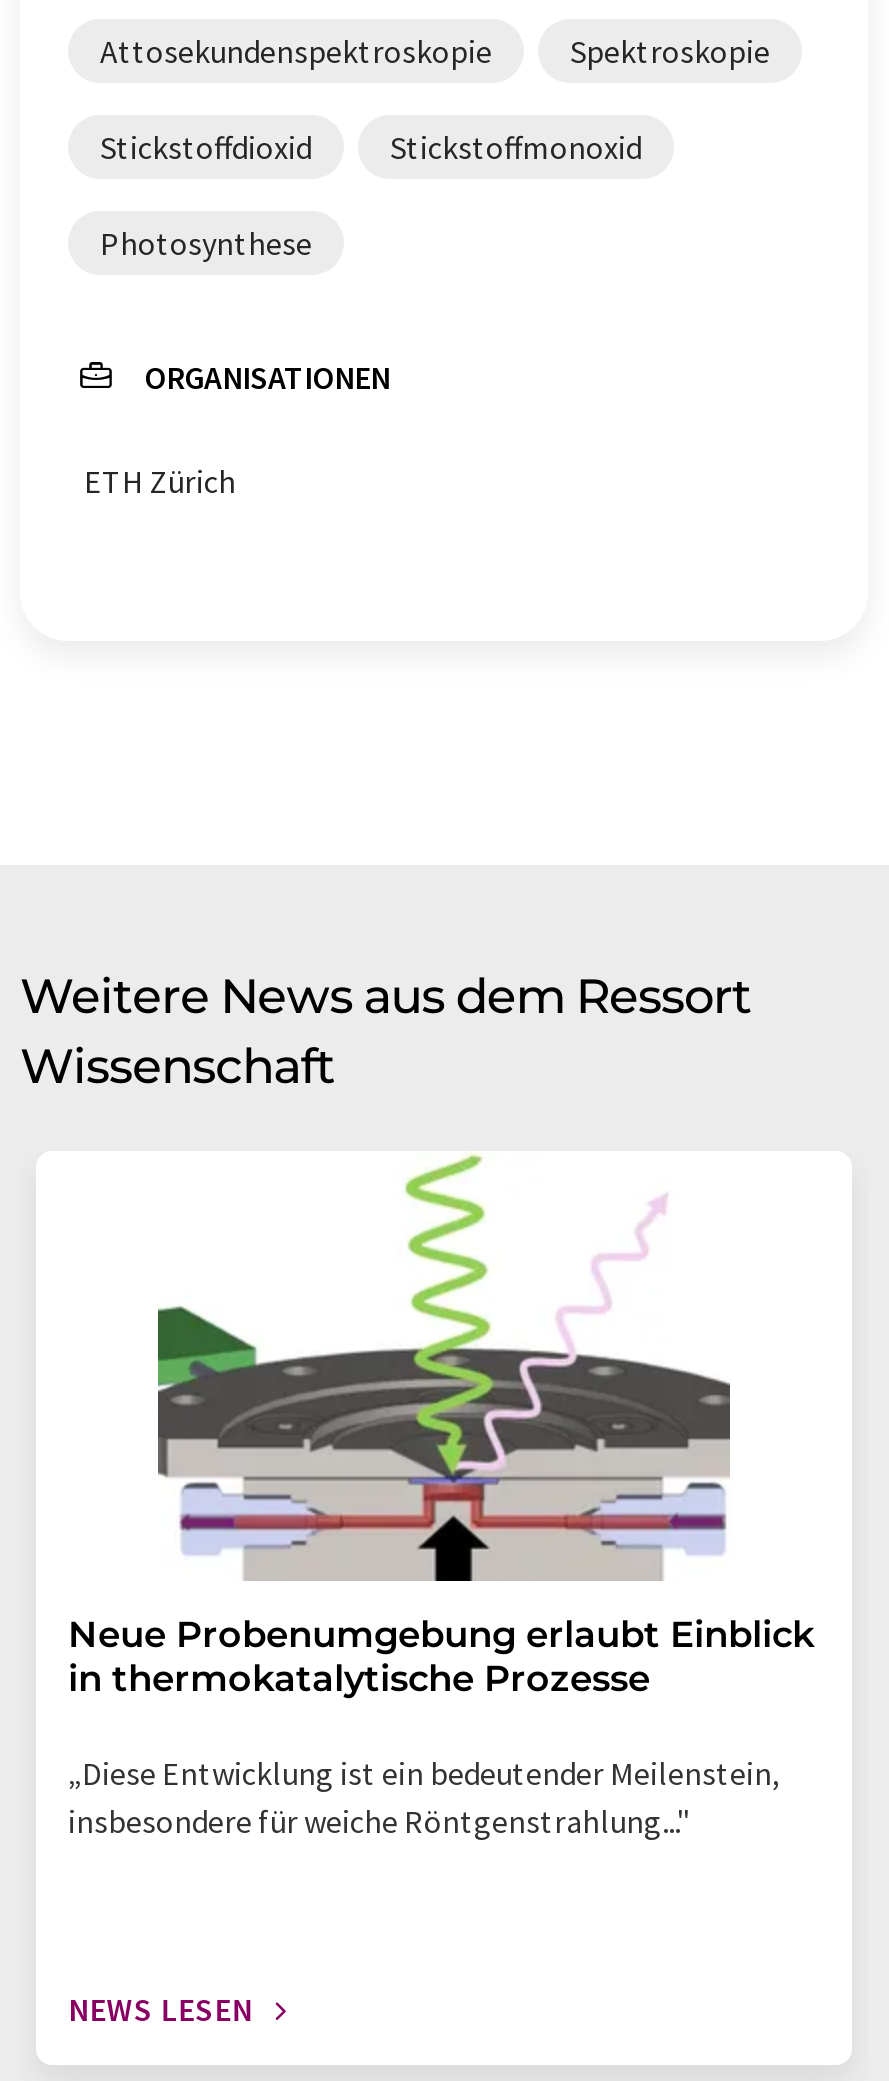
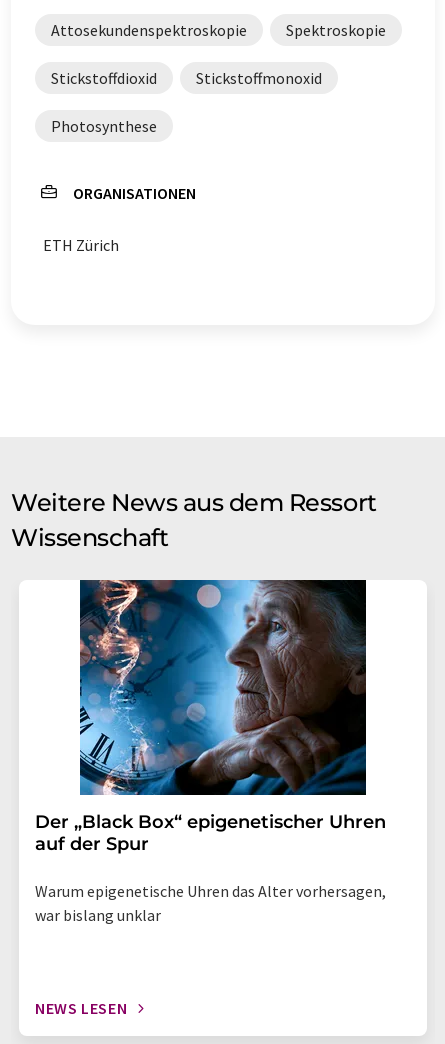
[68,1151,814,1701] [image] | Neue Probenumgebung erlaubt Einblick | in thermokatalytische Prozesse -> [35,579,386,855] [image] | Der „Black Box“ epigenetischer Uhren | auf der Spur
[68,1753,780,1841] „Diese Entwicklung ist ein bedeutender Meilenstein, | insbesondere für weiche Röntgenstrahlung..." -> [35,881,386,925] Warum epigenetische Uhren das Alter vorhersagen, | war bislang unklar

